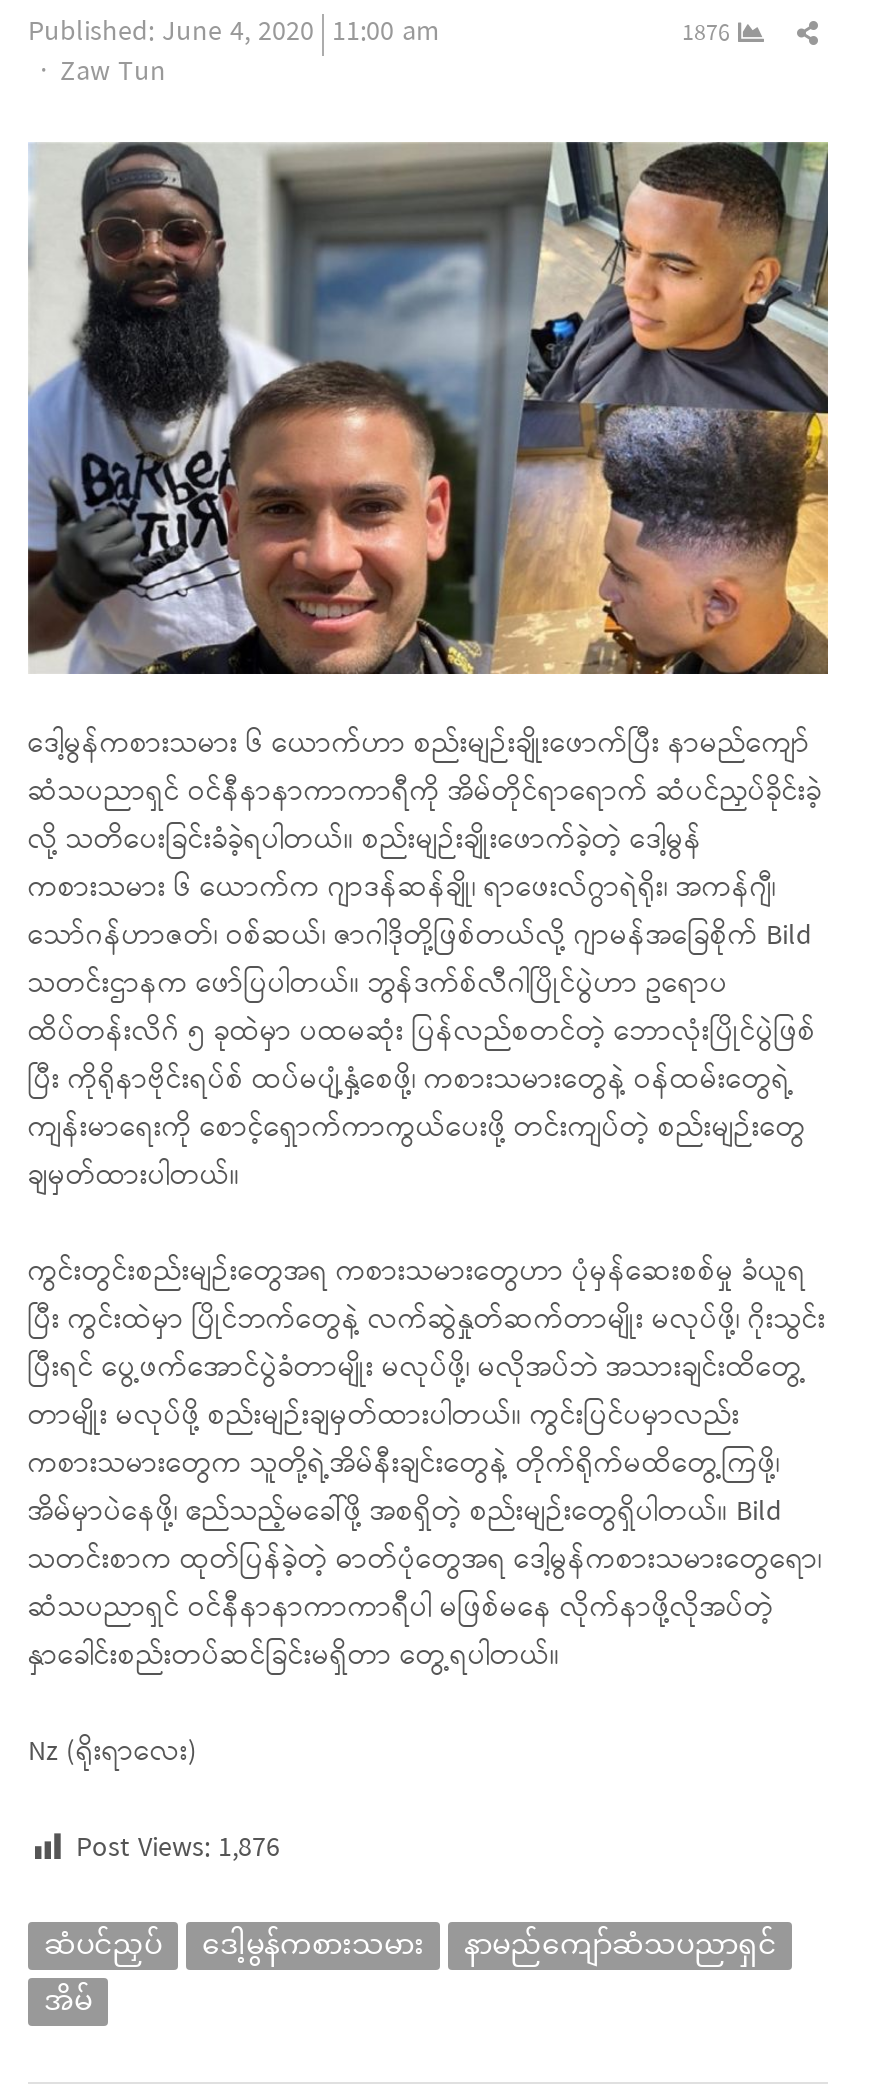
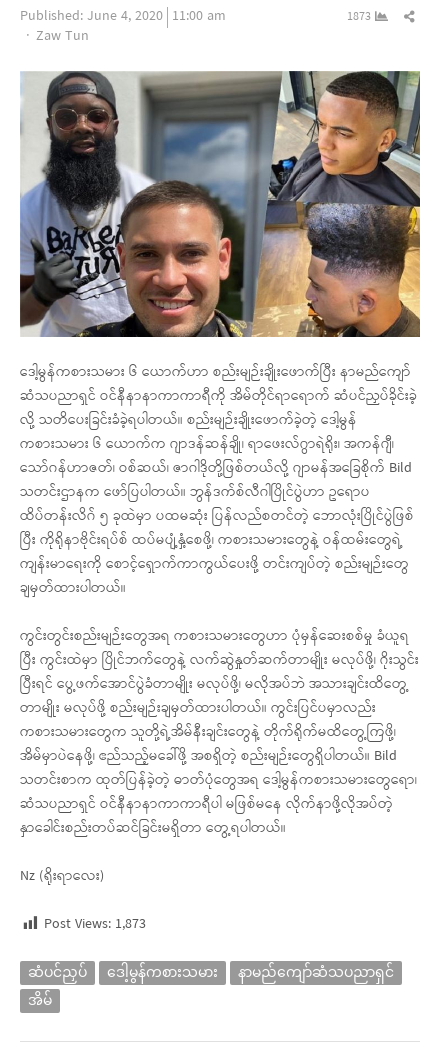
[682,14,730,54] 1876 -> [347,7,371,27] 1873
[76,1827,280,1873] Post Views: 1,876 -> [44,913,146,936] Post Views: 1,873

